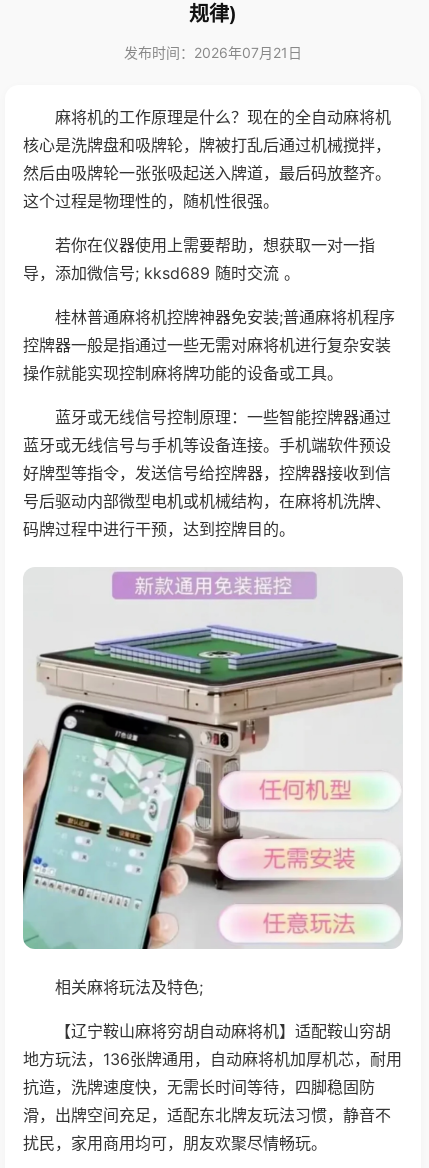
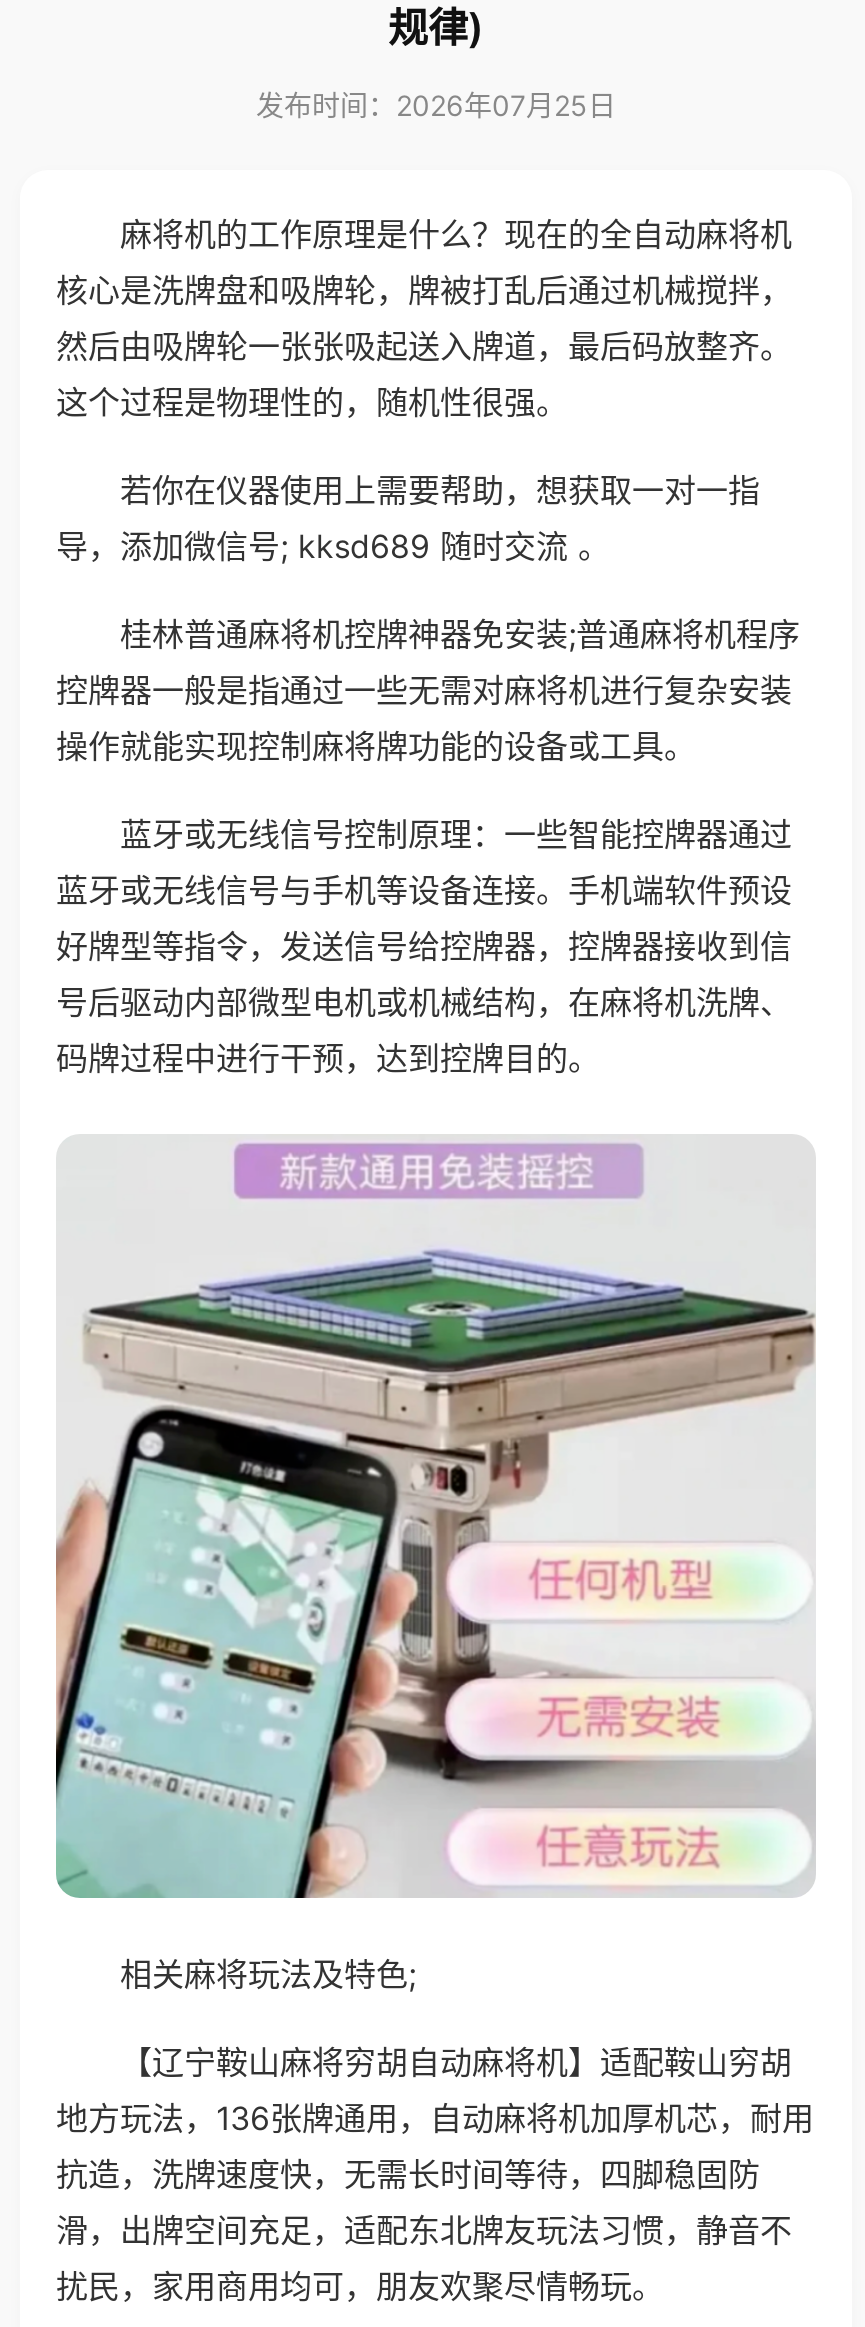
[124,44,302,61] 发布时间：2026年07月21日 -> [256,88,616,122] 发布时间：2026年07月25日

